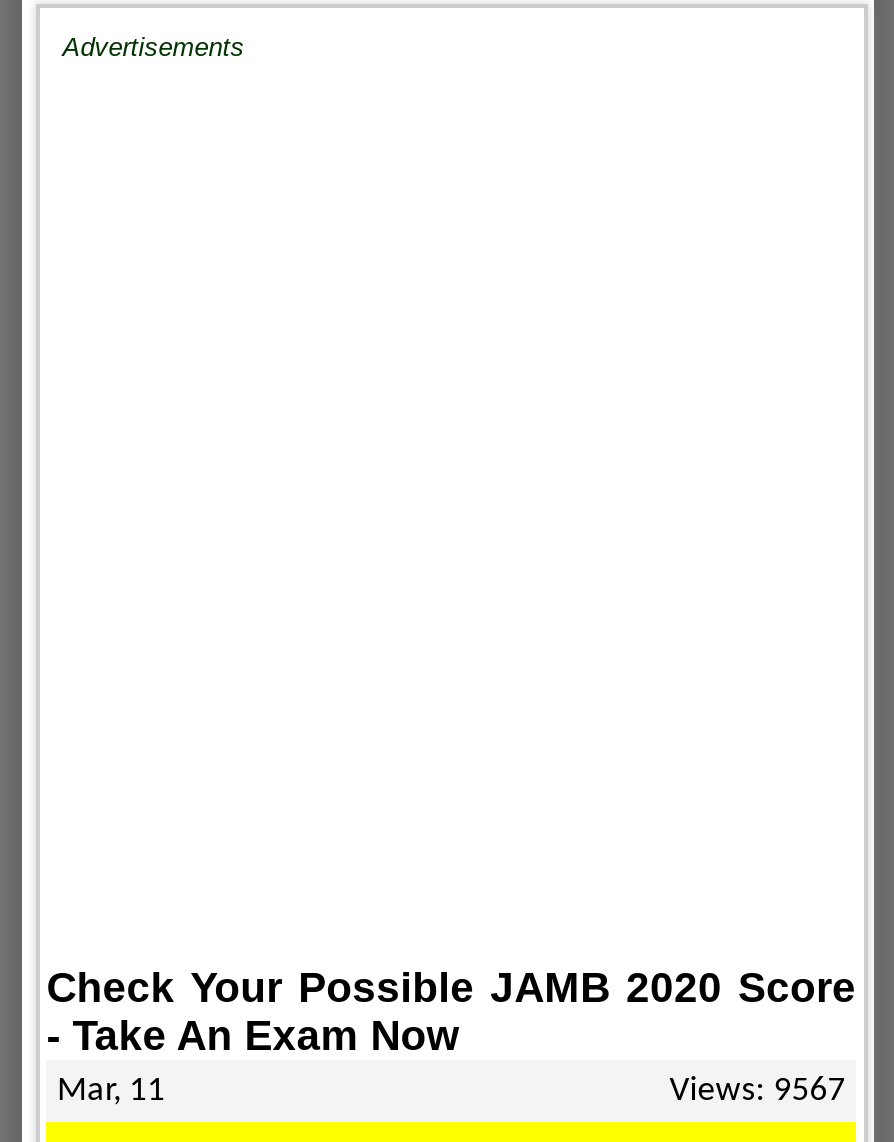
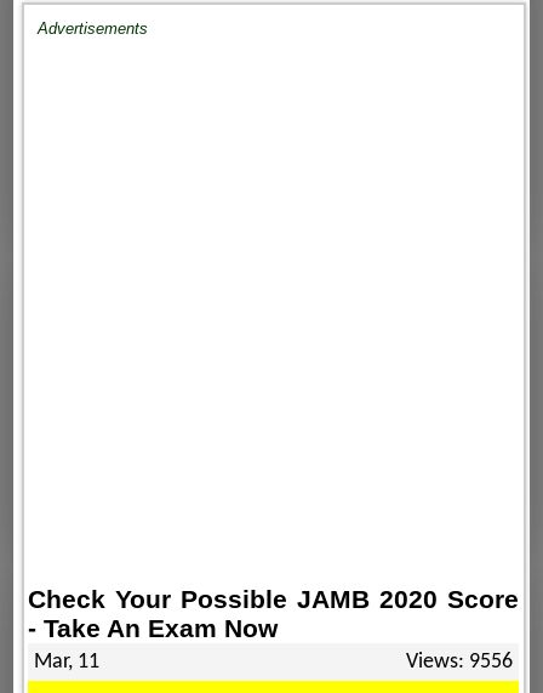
[669,1074,845,1108] Views: 9567 -> [406,651,512,672] Views: 9556

